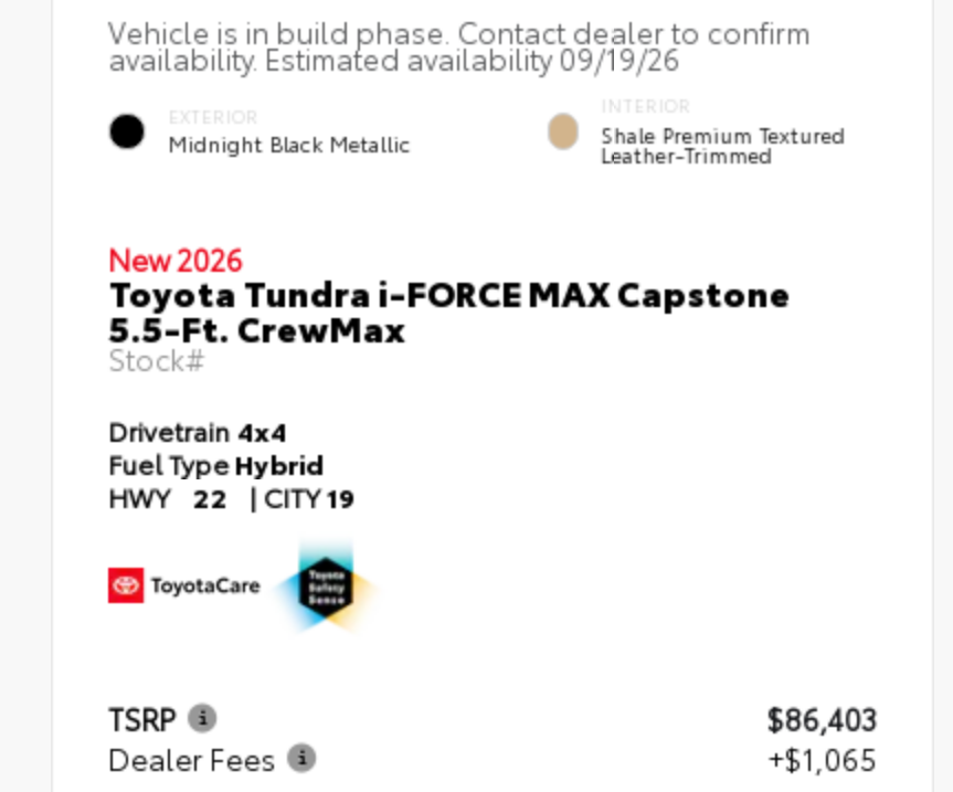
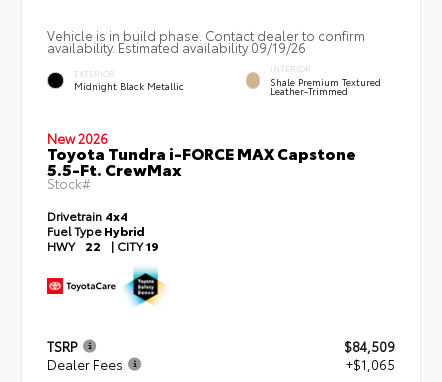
[766,700,877,740] $86,403 -> [344,337,395,355] $84,509

